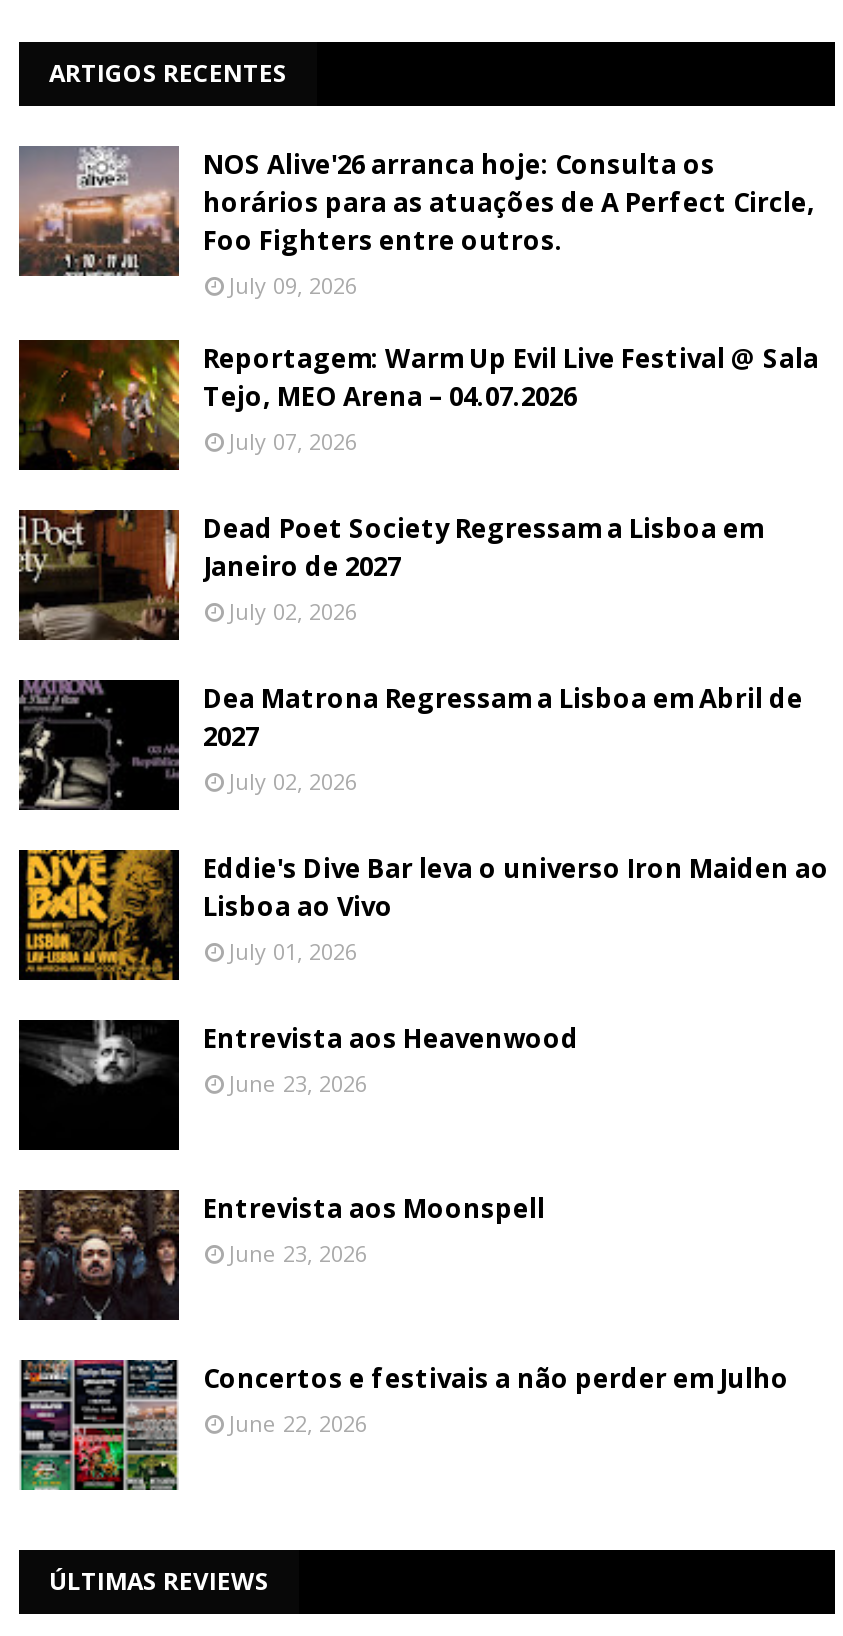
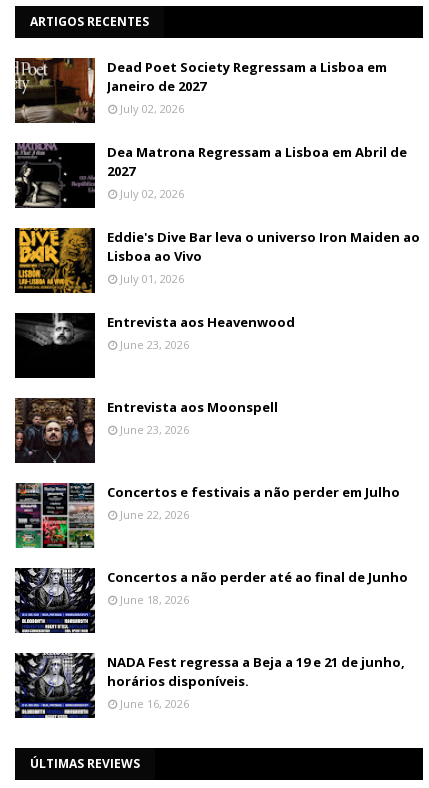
[17,144,819,456] [image] | NOS Alive'26 arranca hoje: Consulta os | horários para as atuações de A Perfect Circle, | Foo Fighters entre outros. | July 09, 2026 | Reportagem: Warm Up Evil Live Festival @ Sala | Tejo, MEO Arena – 04.07.2026 | July 07, 2026 -> none
[19,338,181,470] [image] -> none
moved [15,508,829,1438] -> [13,57,420,522]: [image] | Dead Poet Society Regressam a Lisboa em | Janeiro de 2027 | ... | Concertos e festivais a não perder em Julho | June 22, 2026
none -> [15,568,408,633] [image] | Concertos a não perder até ao final de Junho | June 18, 2026
none -> [15,653,405,719] [image] | NADA Fest regressa a Beja a 19 e 21 de junho, | horários disponíveis. | June 16, 2026

